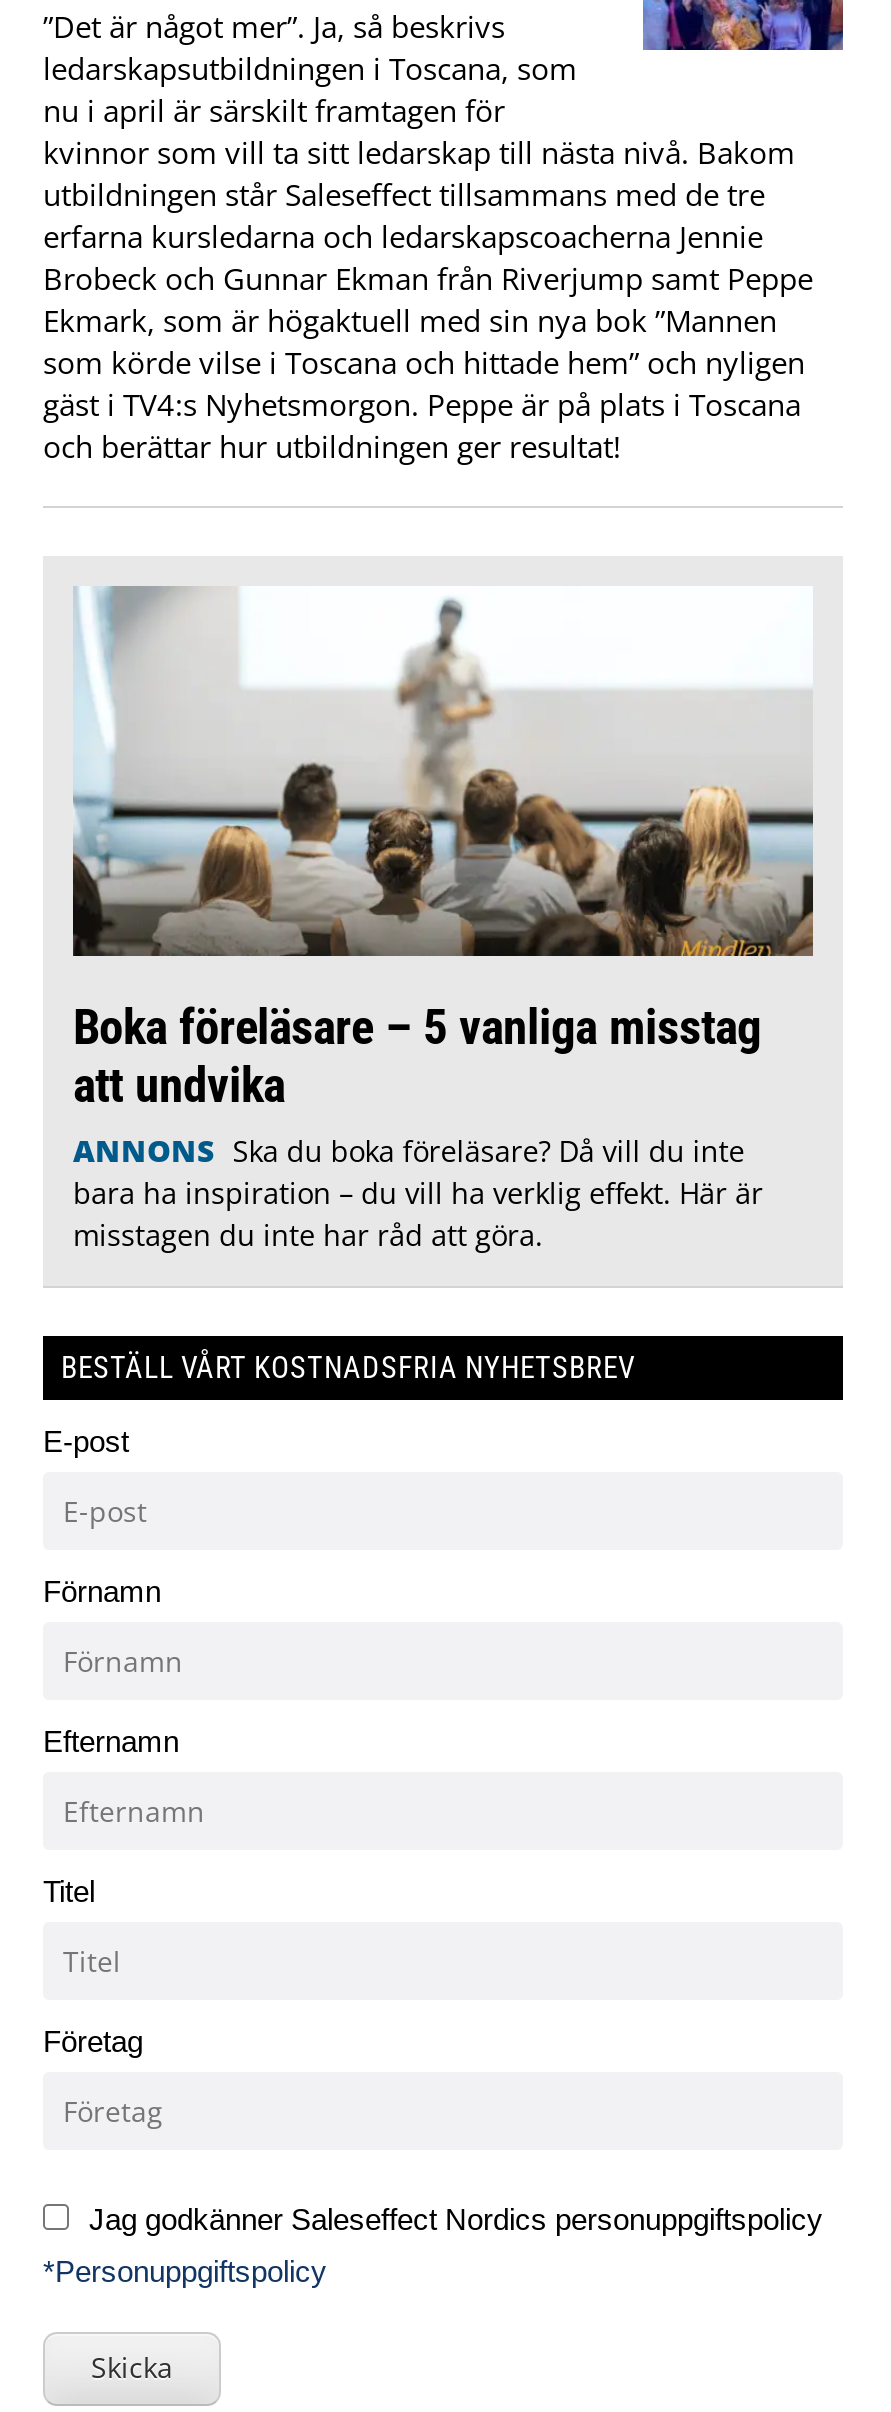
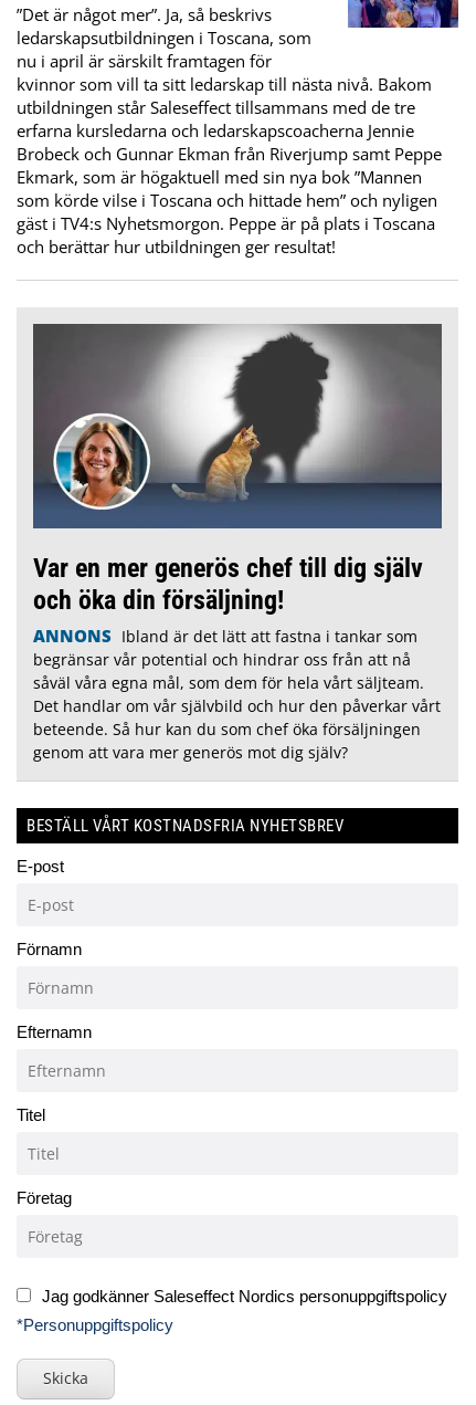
[73,586,813,1254] [image] | Boka föreläsare – 5 vanliga misstag | att undvika | ANNONS Ska du boka föreläsare? Då vill du inte | bara ha inspiration – du vill ha verklig effekt. Här är | misstagen du inte har råd att göra. -> [32,323,443,763] [image] | Var en mer generös chef till dig själv | och öka din försäljning! | ANNONS Ibland är det lätt att fastna i tankar som | begränsar vår potential och hindrar oss från att nå | såväl våra egna mål, som dem för hela vårt säljteam. | Det handlar om vår självbild och hur den påverkar vårt | beteende. Så hur kan du som chef öka försäljningen | genom att vara mer generös mot dig själv?

